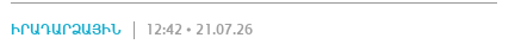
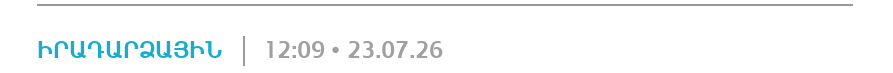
[11,22,253,38] ԻՐԱԴԱՐՁԱՅԻՆ 12:42 • 21.07.26 -> [37,36,443,64] ԻՐԱԴԱՐՁԱՅԻՆ 12:09 • 23.07.26

